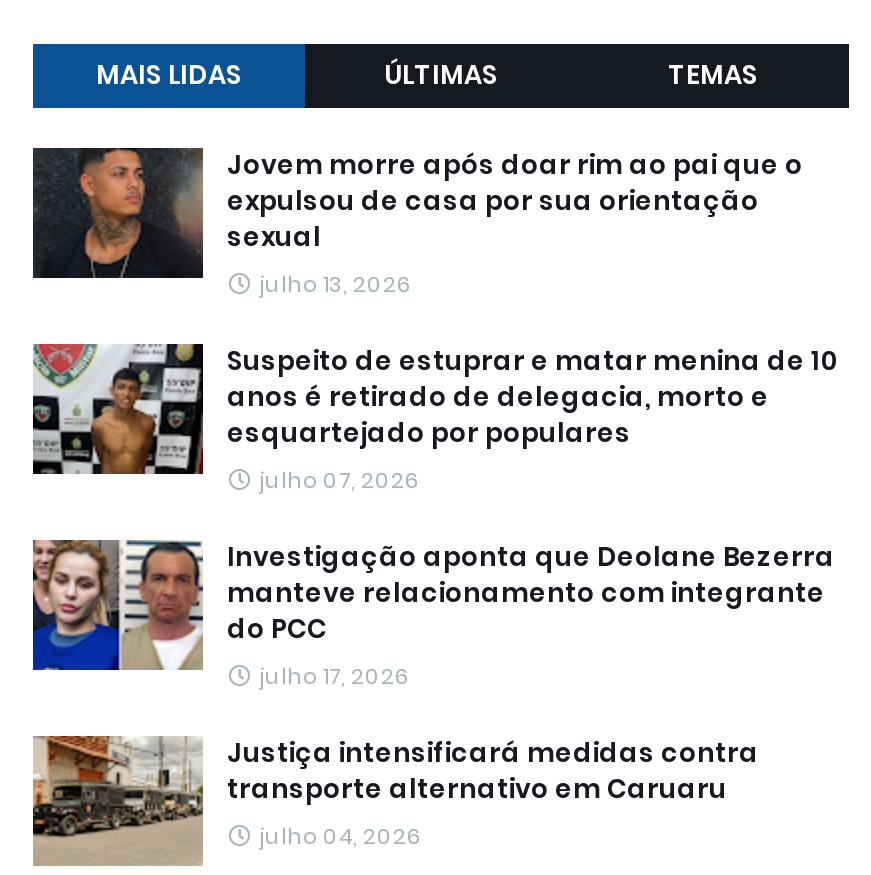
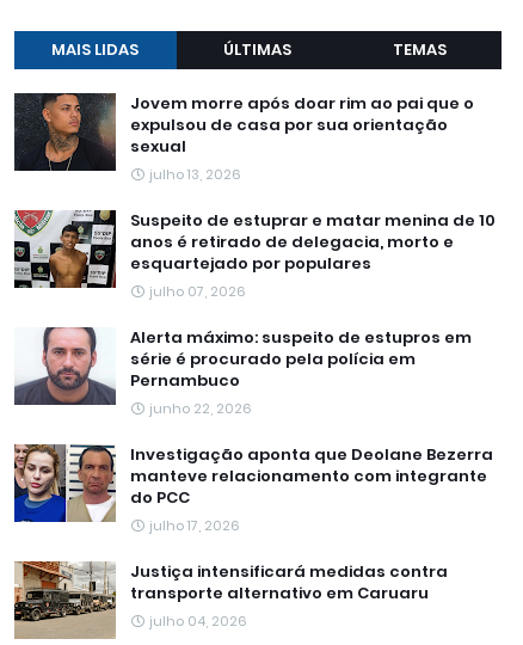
none -> [14,326,472,418] [image] | Alerta máximo: suspeito de estupros em | série é procurado pela polícia em | Pernambuco | junho 22, 2026

